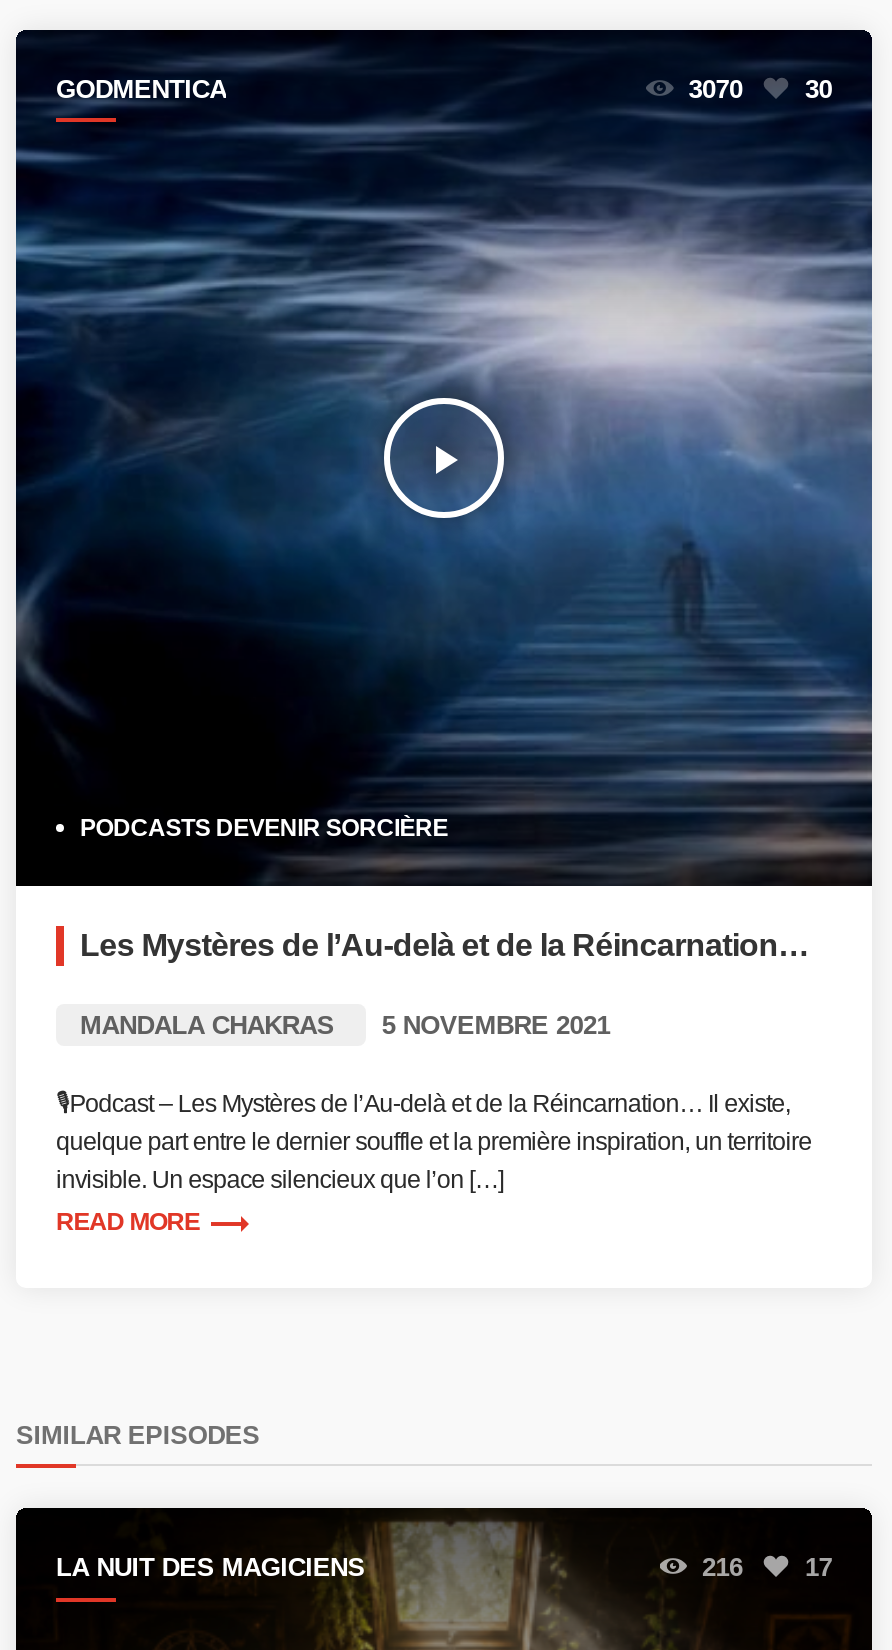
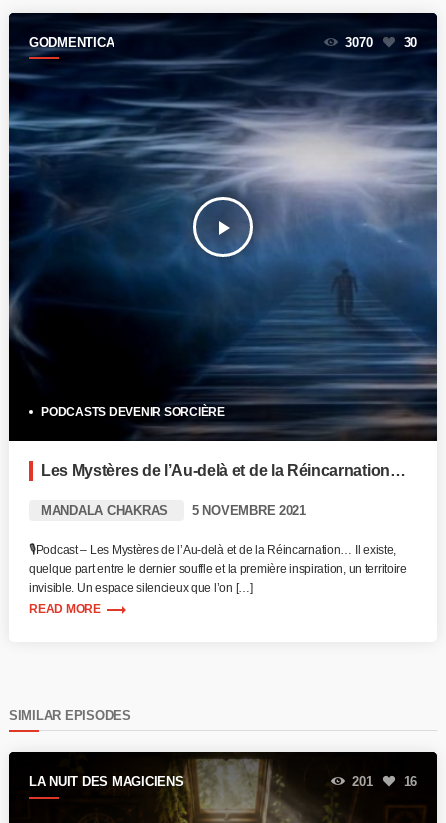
[695,1552,743,1582] 216 -> [348,774,372,789] 201
[798,1552,832,1582] 17 -> [400,774,417,789] 16

